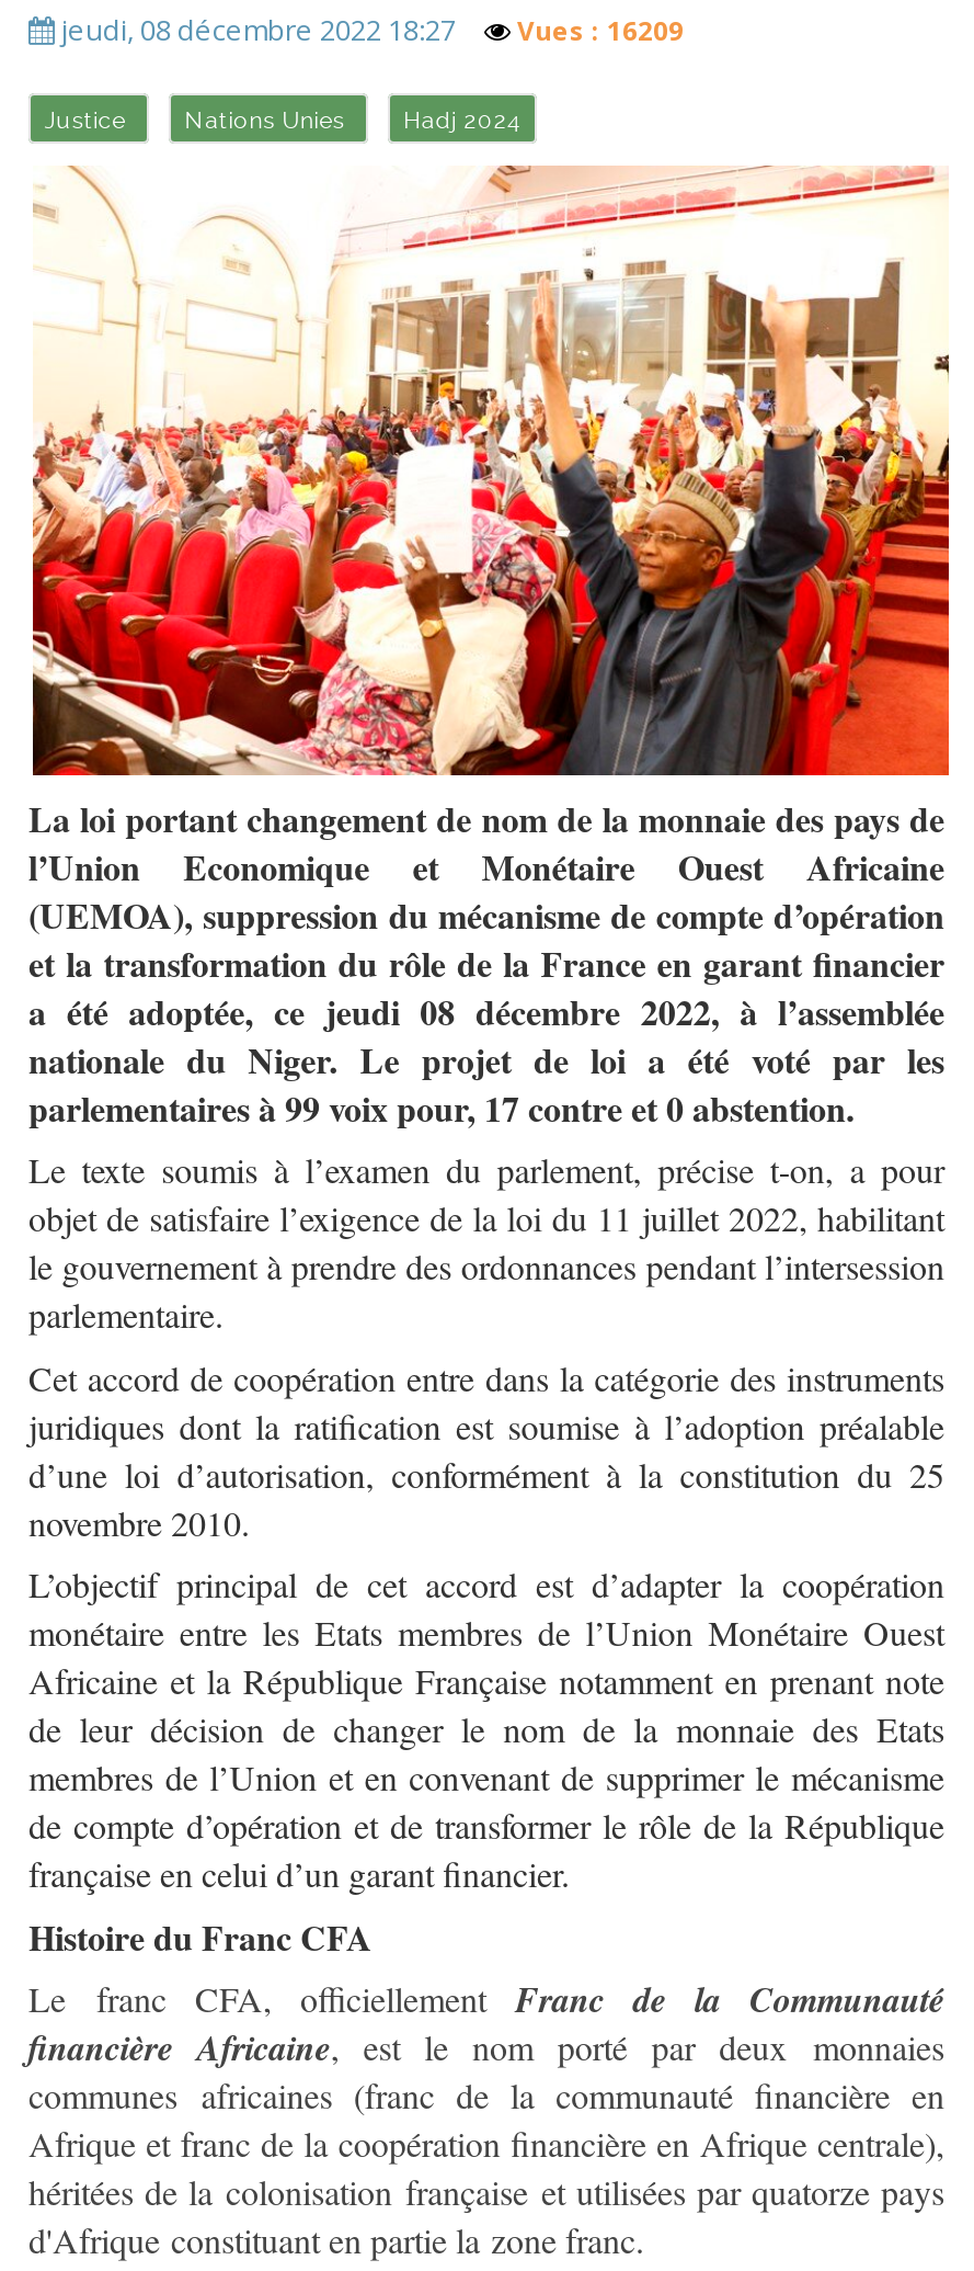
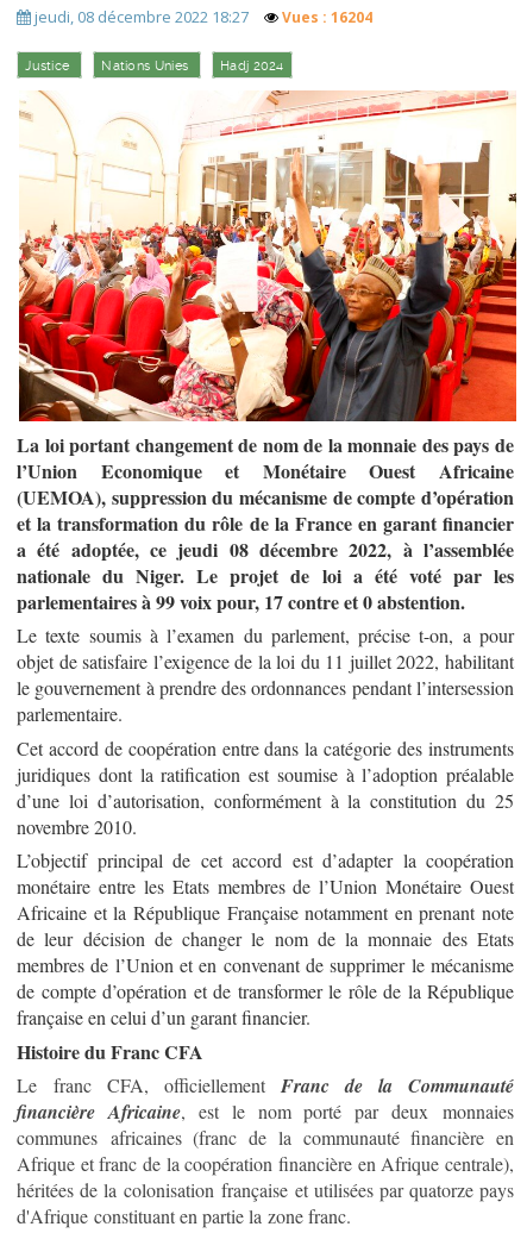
[61,10,684,49] jeudi, 08 décembre 2022 18:27 Vues : 16209 -> [34,6,372,27] jeudi, 08 décembre 2022 18:27 Vues : 16204

